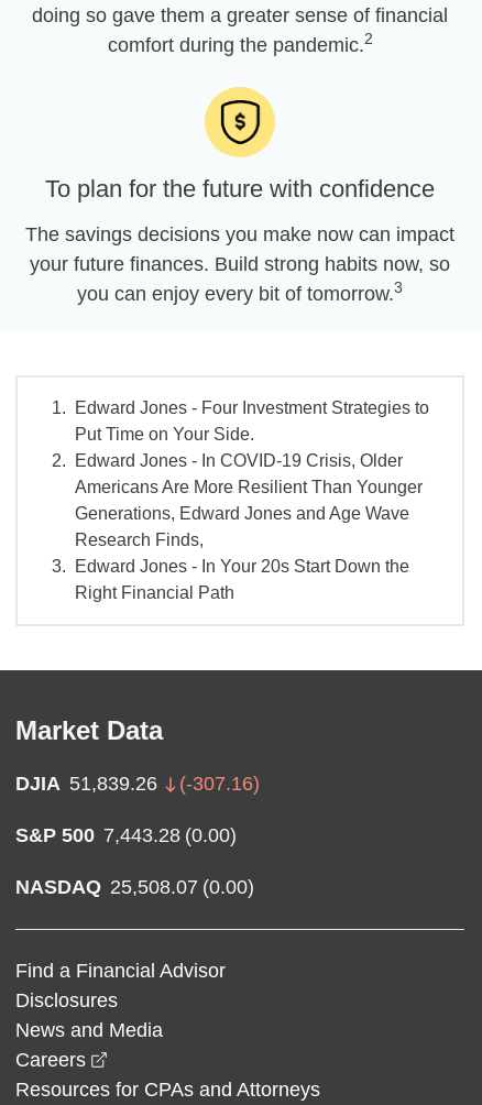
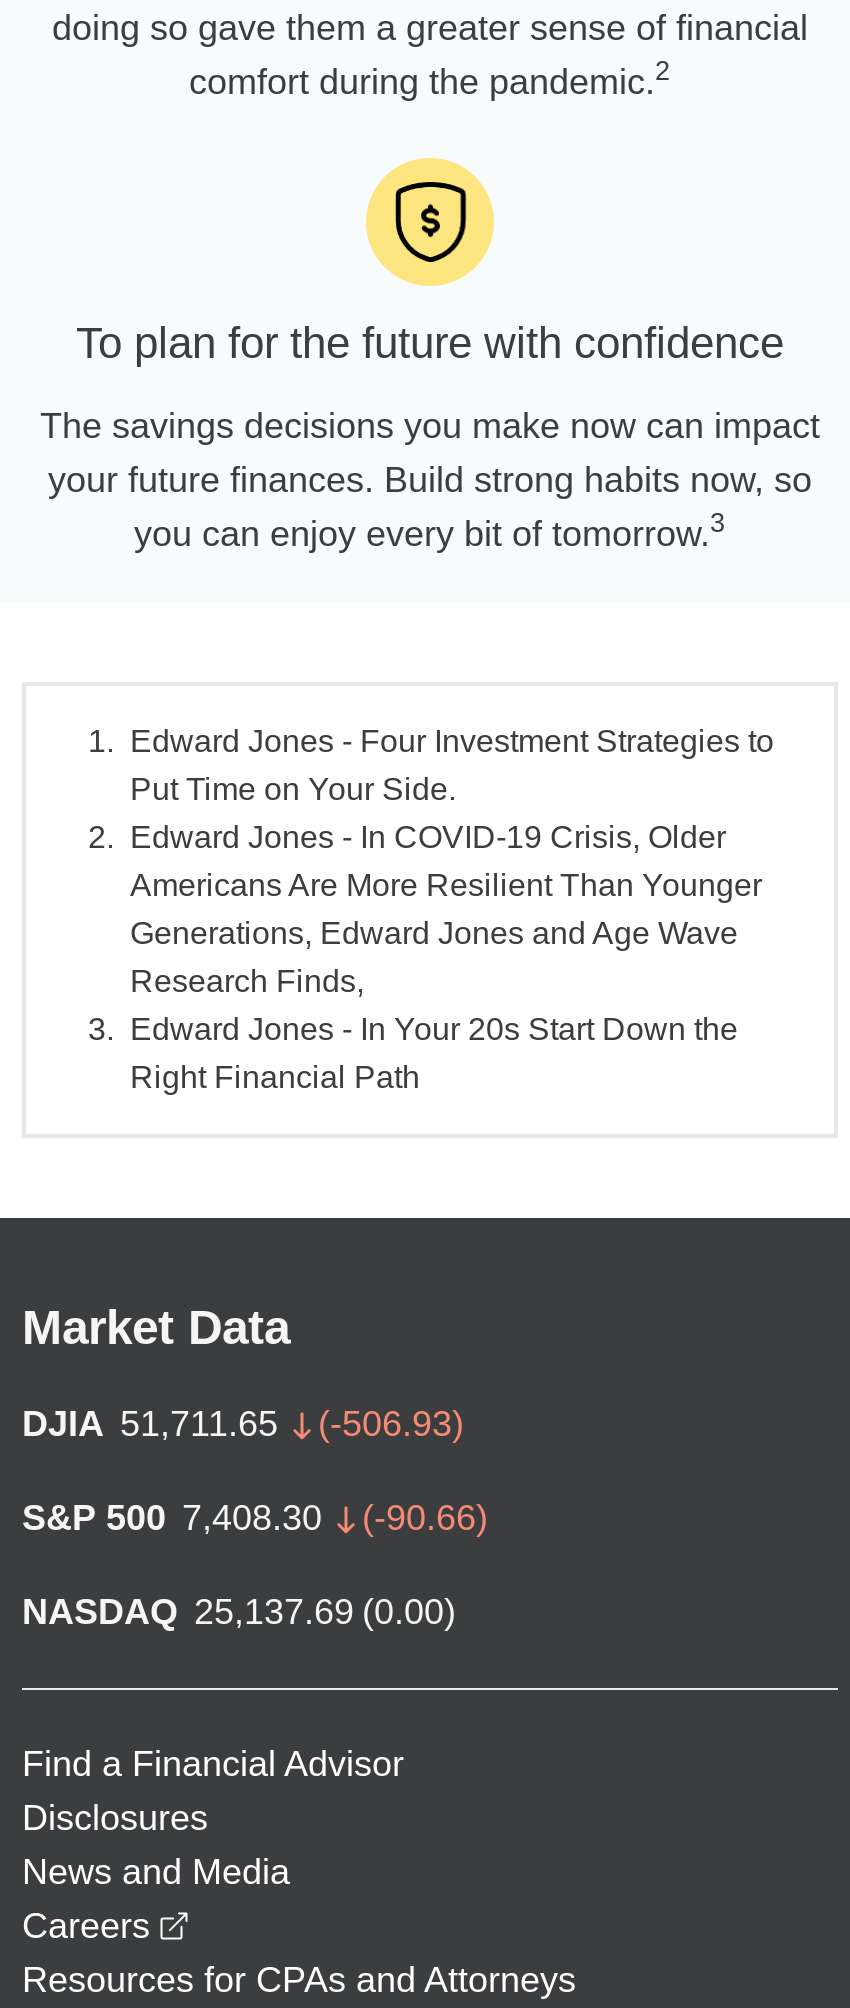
[15,773,260,795] DJIA 51,839.26 | (-307.16) -> [22,1404,464,1444] DJIA 51,711.65 | (-506.93)
[15,824,237,846] S&P 500 7,443.28 (0.00) -> [22,1498,488,1538] S&P 500 7,408.30 | (-90.66)
[15,876,254,898] NASDAQ 25,508.07 (0.00) -> [22,1592,456,1632] NASDAQ 25,137.69 (0.00)

